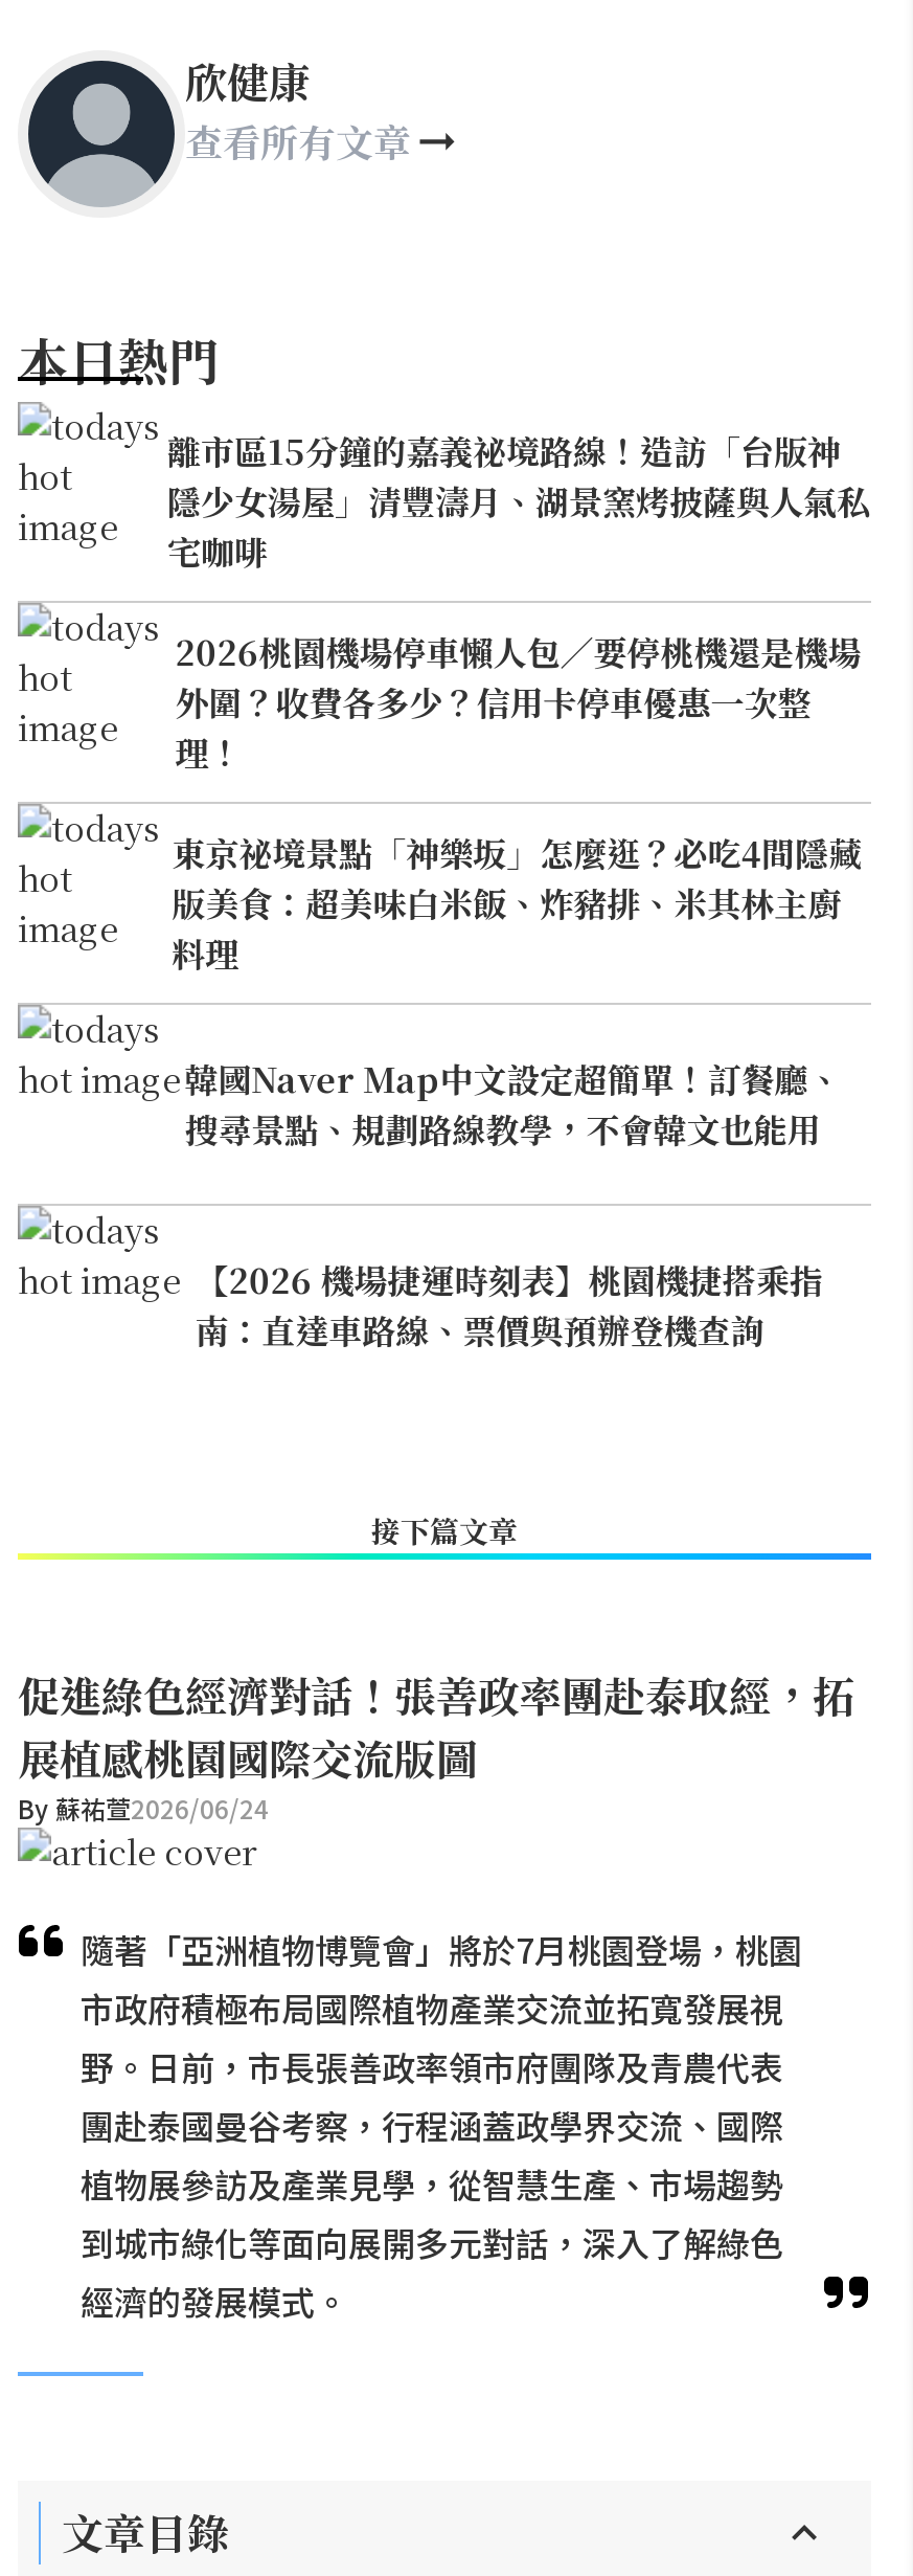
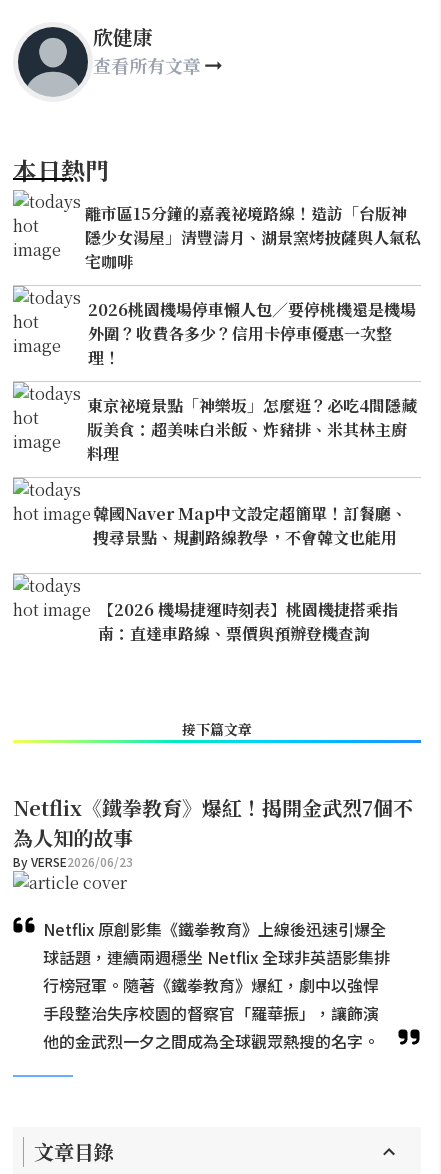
[18,1664,854,1825] 促進綠色經濟對話！張善政率團赴泰取經，拓 | 展植感桃園國際交流版圖 | By 蘇祐萱2026/06/24 -> [13,793,413,870] Netflix《鐵拳教育》爆紅！揭開金武烈7個不 | 為人知的故事 | By VERSE2026/06/23
[81,1924,802,2326] 隨著「亞洲植物博覽會」將於7月桃園登場，桃園 | 市政府積極布局國際植物產業交流並拓寬發展視 | 野。日前，市長張善政率領市府團隊及青農代表 | 團赴泰國曼谷考察，行程涵蓋政學界交流、國際 | 植物展參訪及產業見學，從智慧生產、市場趨勢 | 到城市綠化等面向展開多元對話，深入了解綠色 | 經濟的發展模式。 -> [43,917,390,1053] Netflix 原創影集《鐵拳教育》上線後迅速引爆全 | 球話題，連續兩週穩坐 Netflix 全球非英語影集排 | 行榜冠軍。隨著《鐵拳教育》爆紅，劇中以強悍 | 手段整治失序校園的督察官「羅華振」，讓飾演 | 他的金武烈一夕之間成為全球觀眾熱搜的名字。

